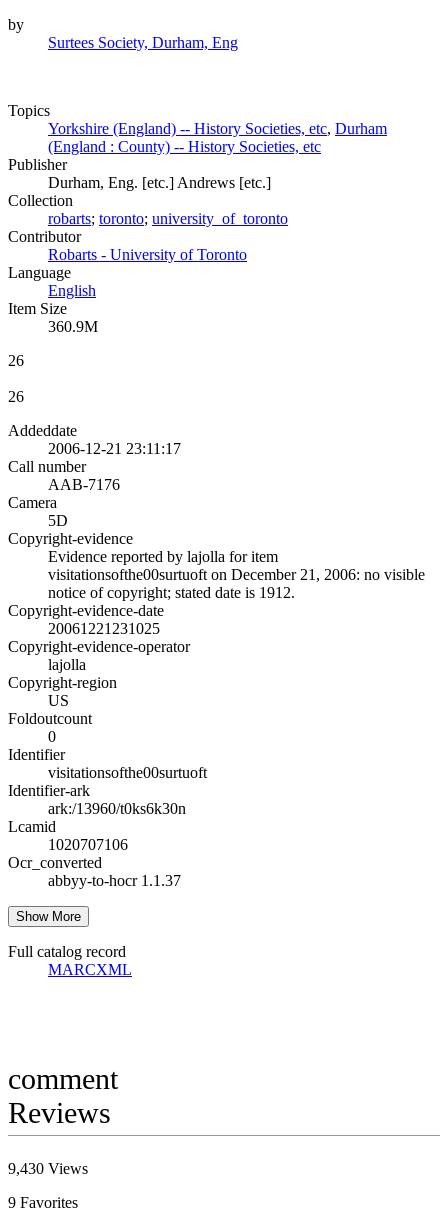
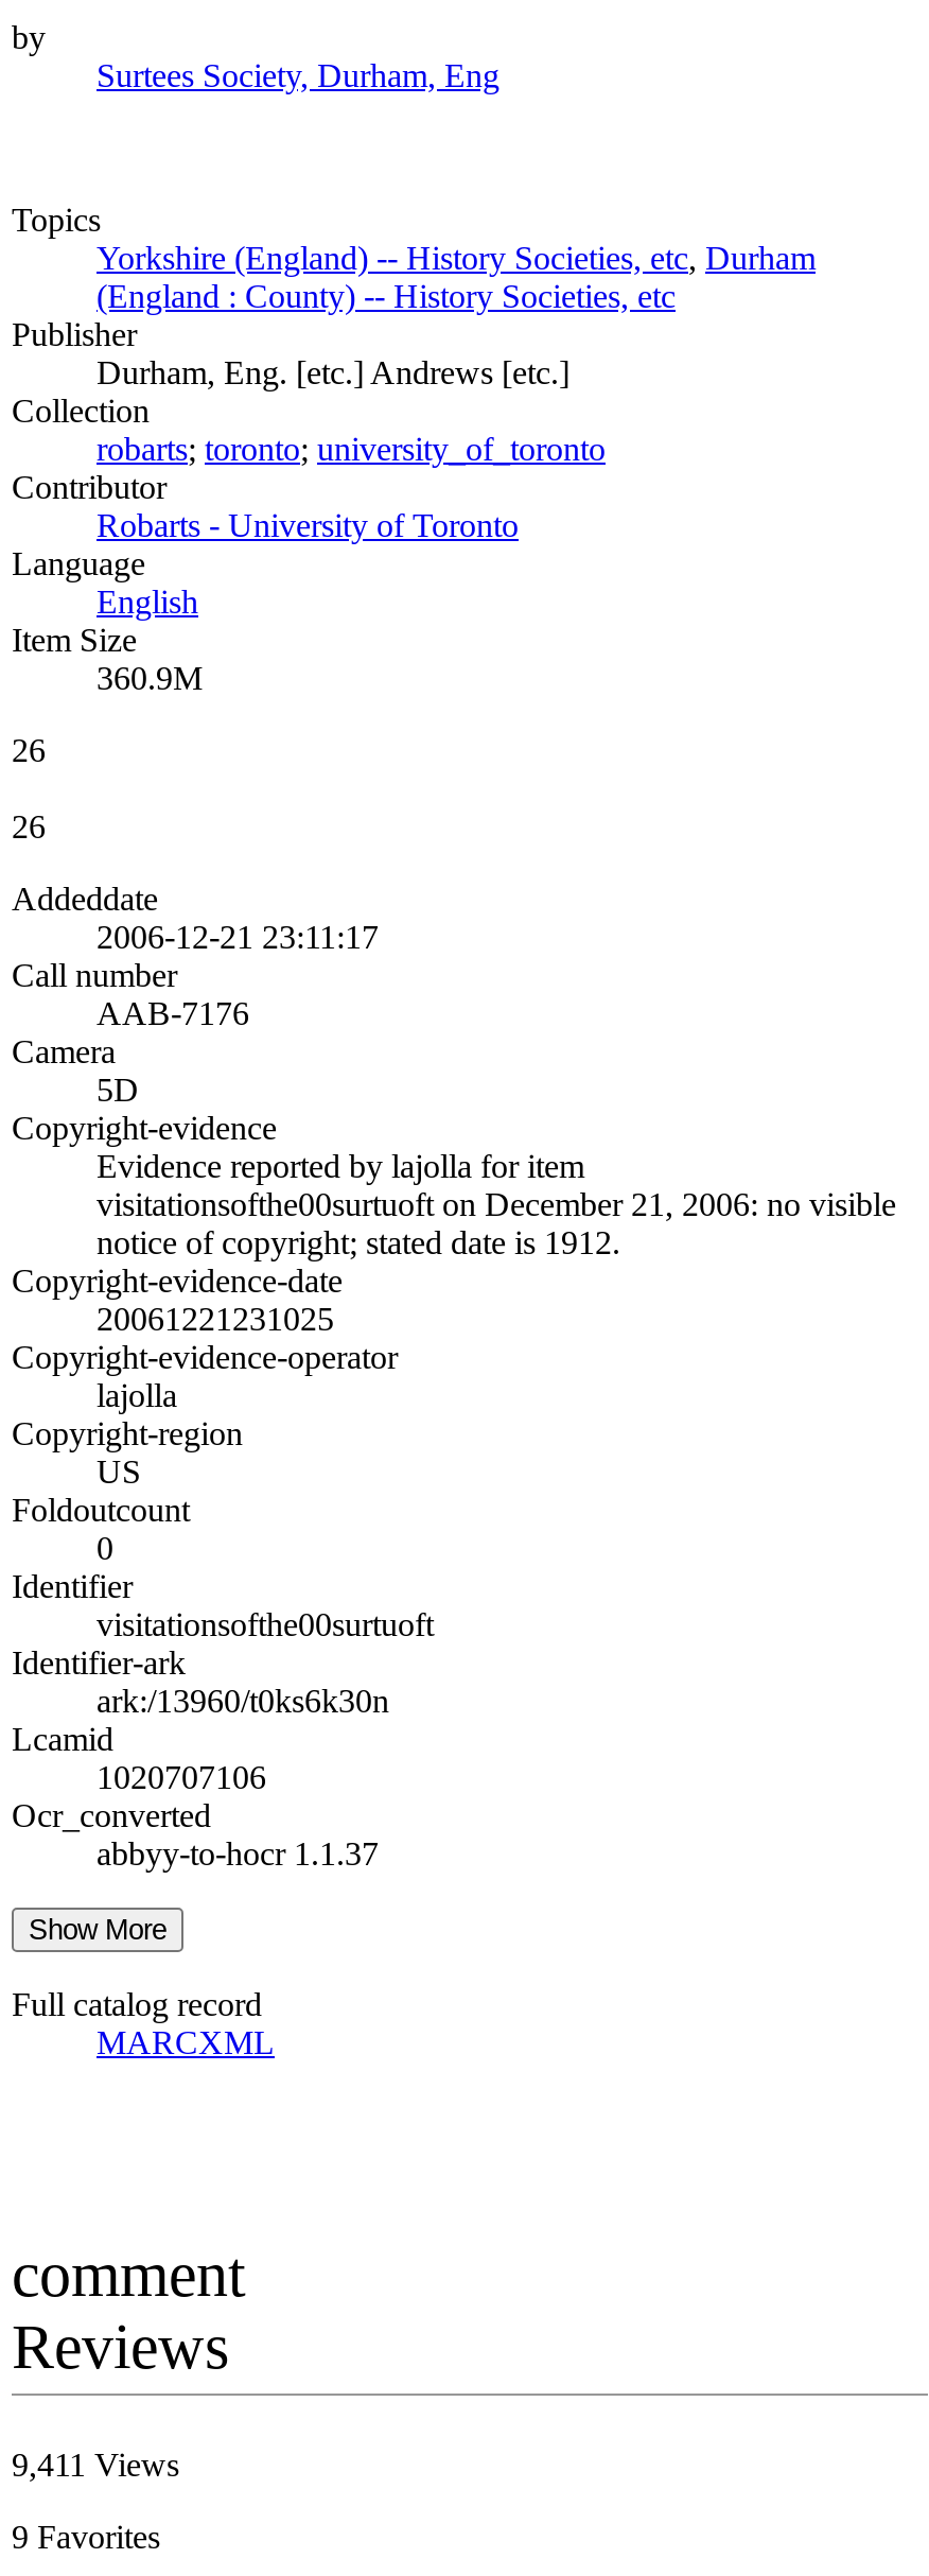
[8,1160,88,1177] 9,430 Views -> [12,2447,179,2483] 9,411 Views

